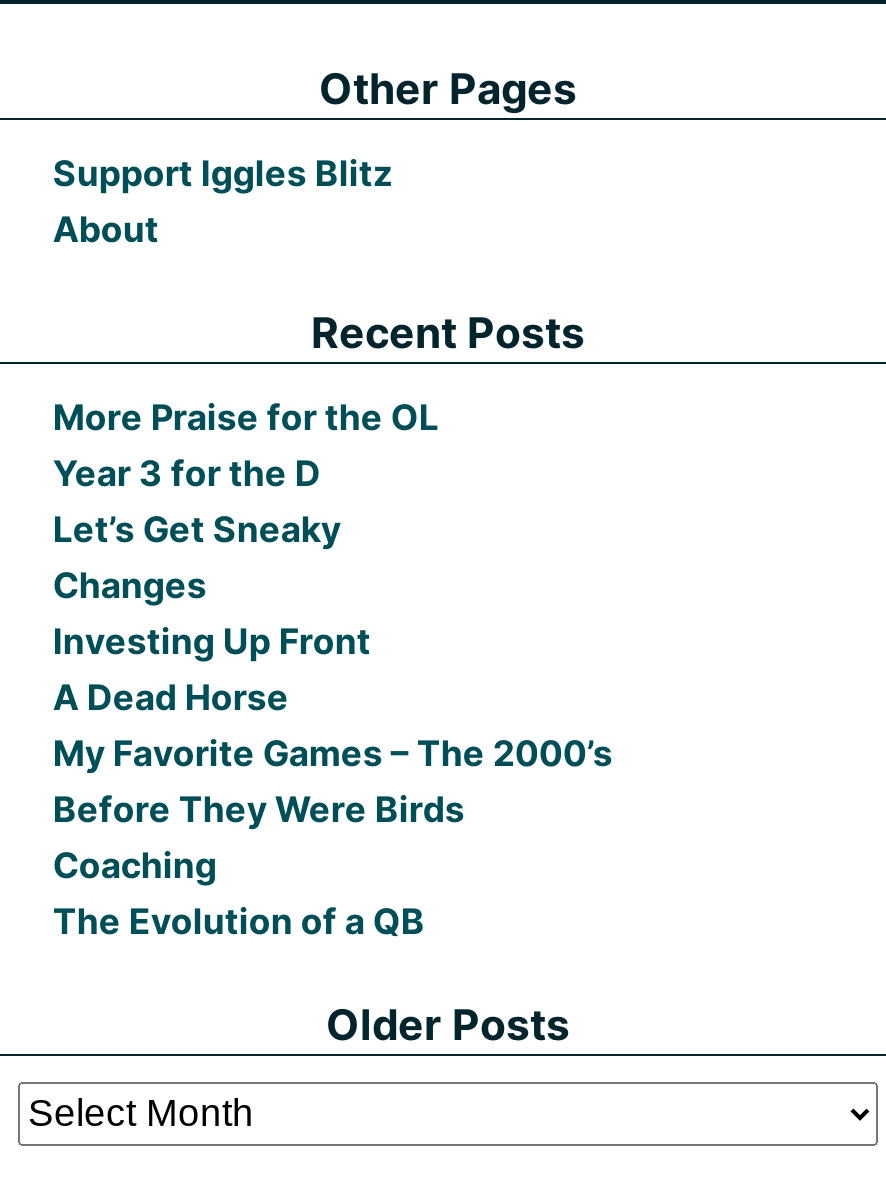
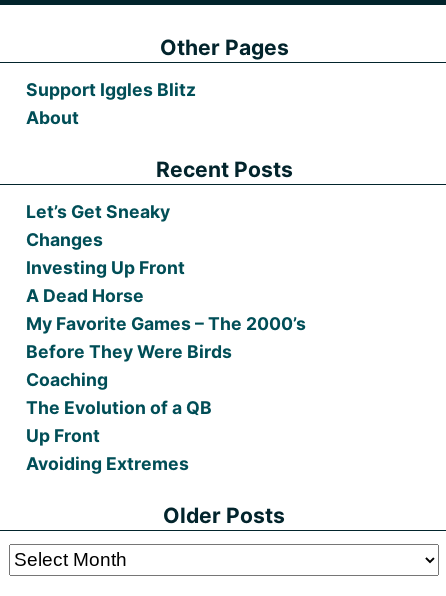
[53,396,439,494] More Praise for the OL | Year 3 for the D -> none
moved [53,508,613,942] -> [26,201,306,418]: Let’s Get Sneaky | Changes | Investing Up Front | A Dead Horse | My Favorite Games – The 2000’s | Before They Were Birds | Coaching | The Evolution of a QB
none -> [26,425,189,474] Up Front | Avoiding Extremes

